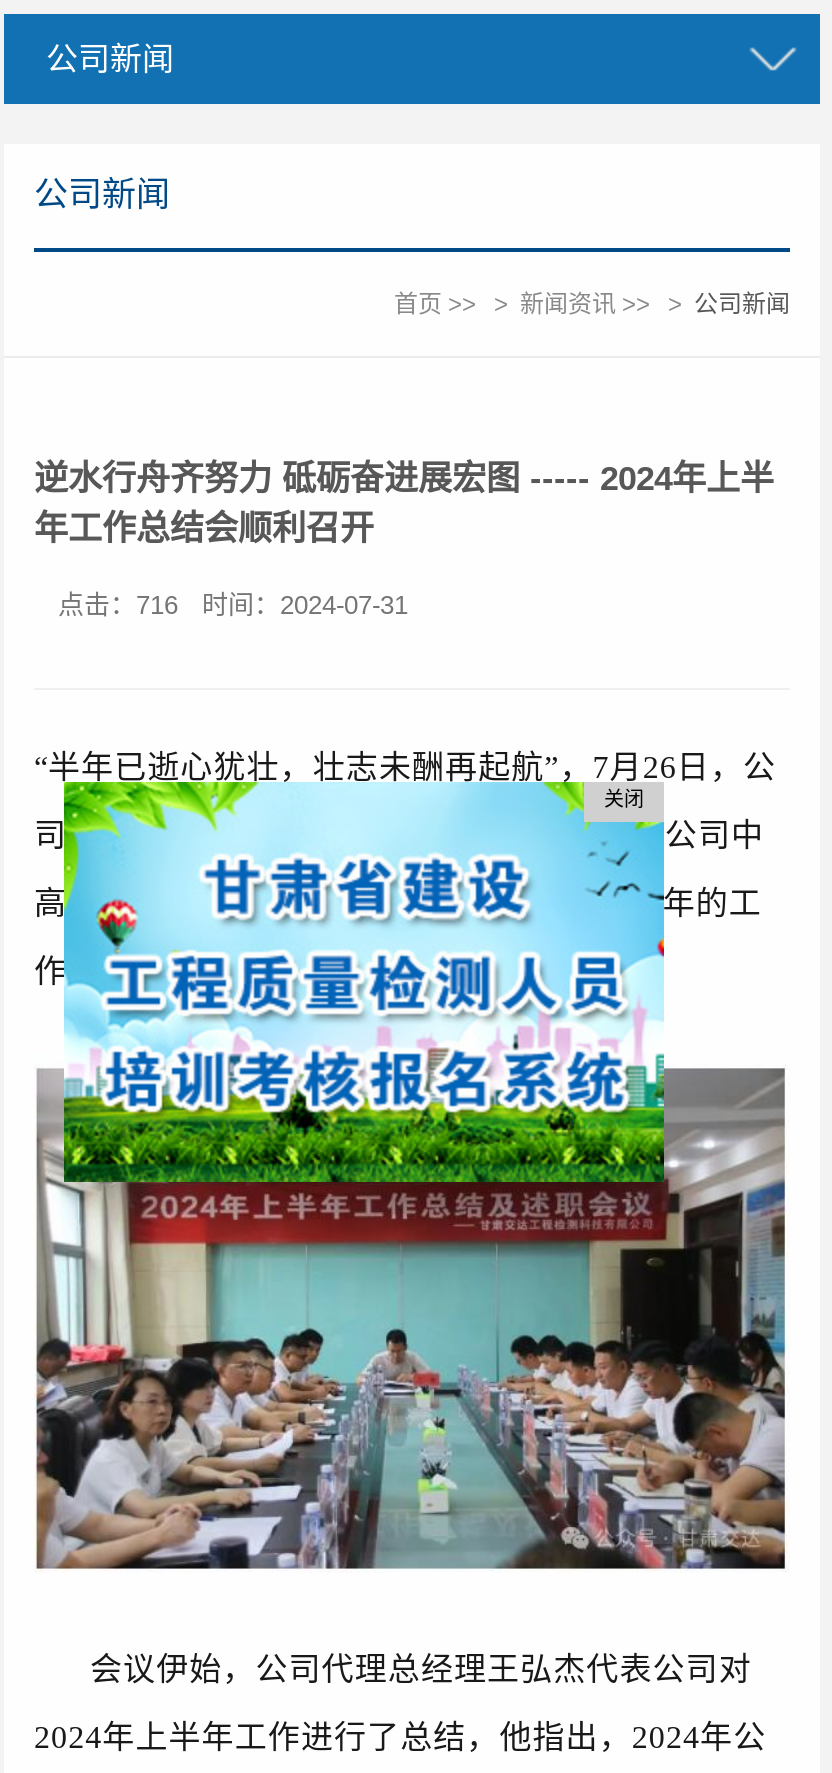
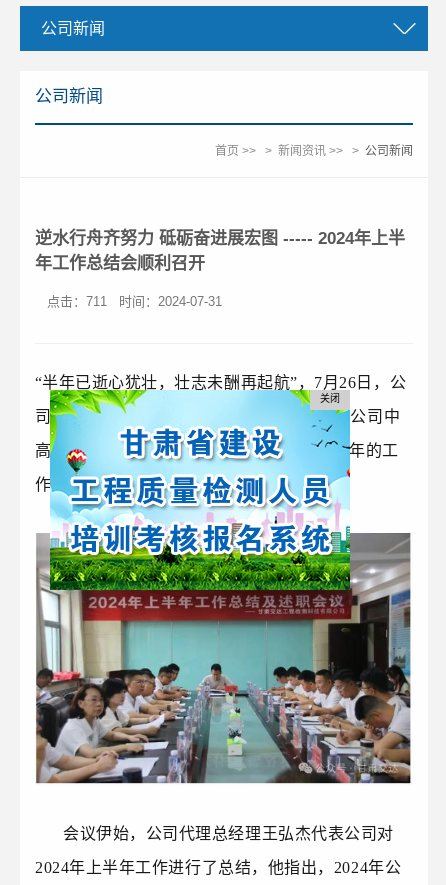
[58,590,408,620] 点击：716 时间：2024-07-31 -> [47,294,222,309] 点击：711 时间：2024-07-31

